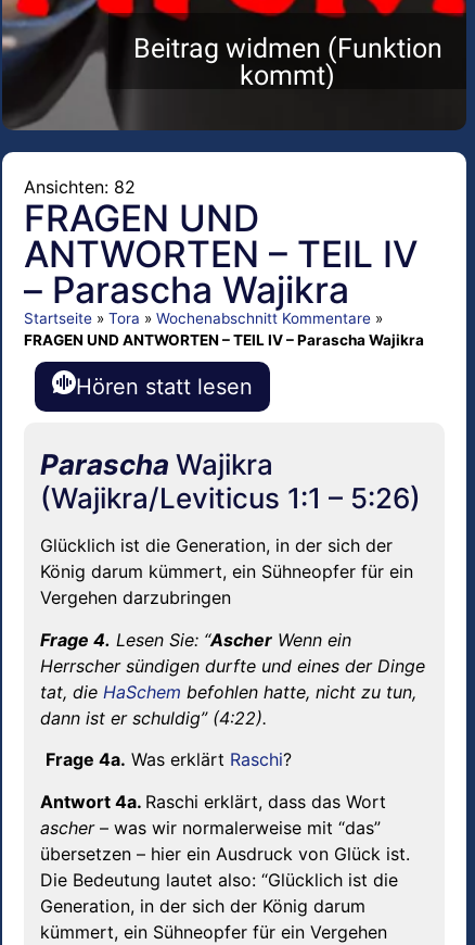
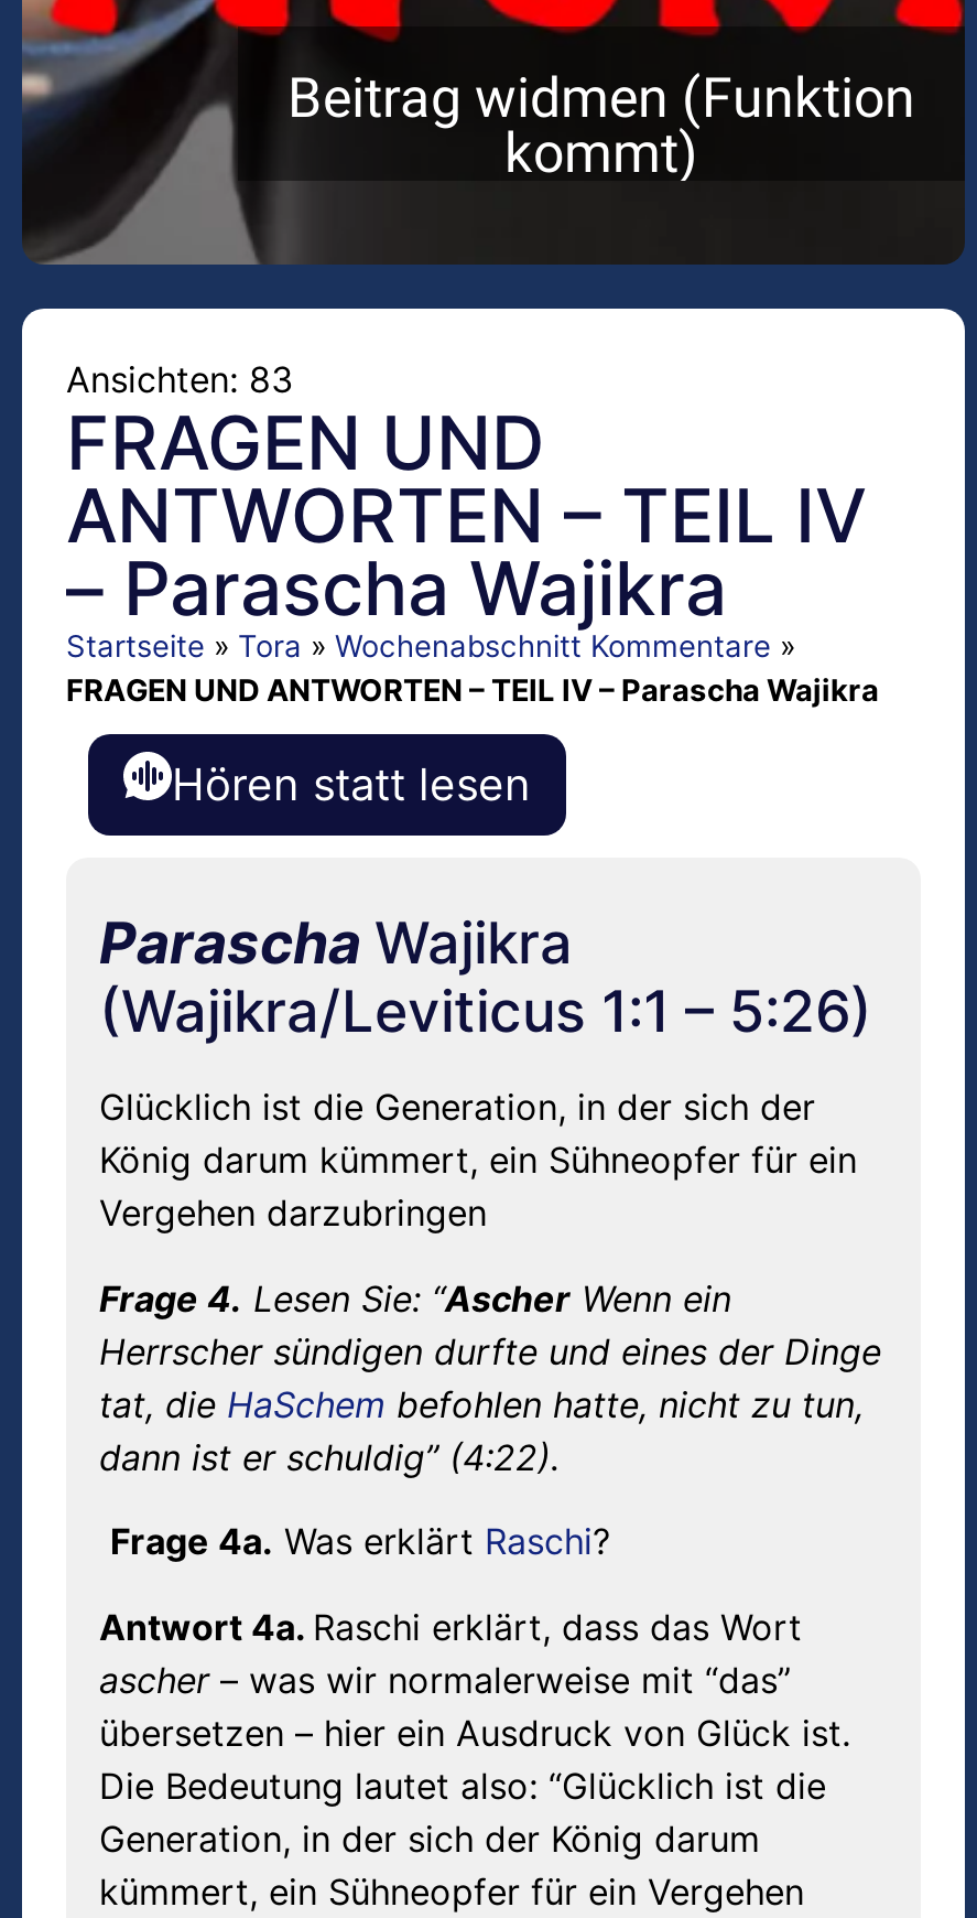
[24,176,136,198] Ansichten: 82 -> [66,358,293,402] Ansichten: 83

